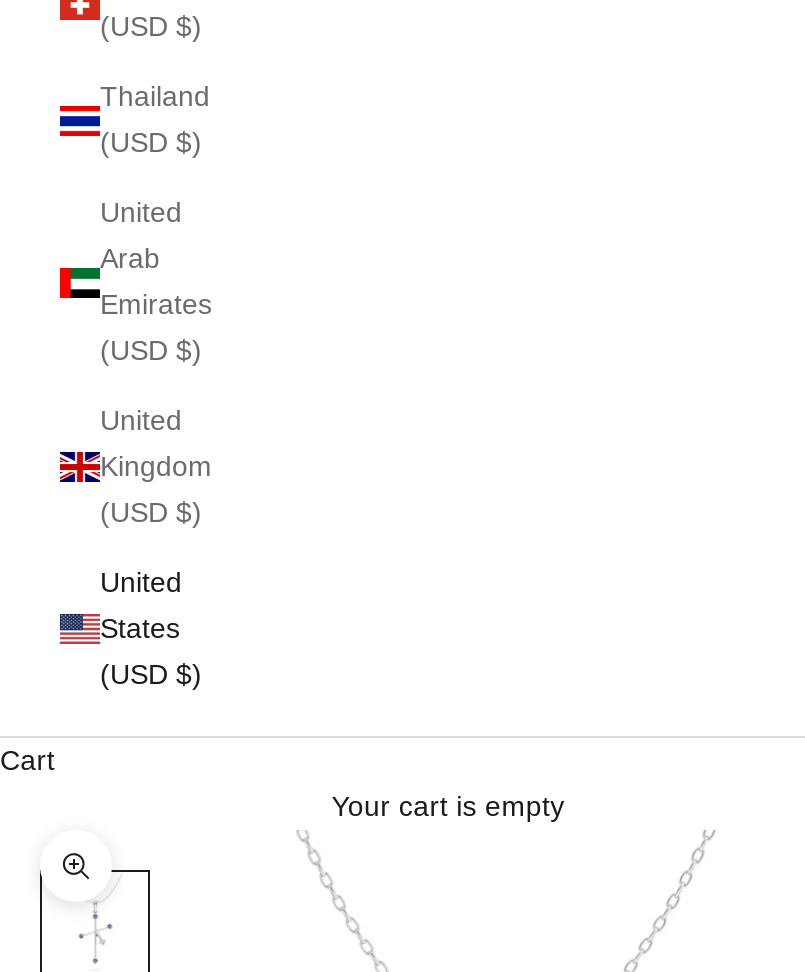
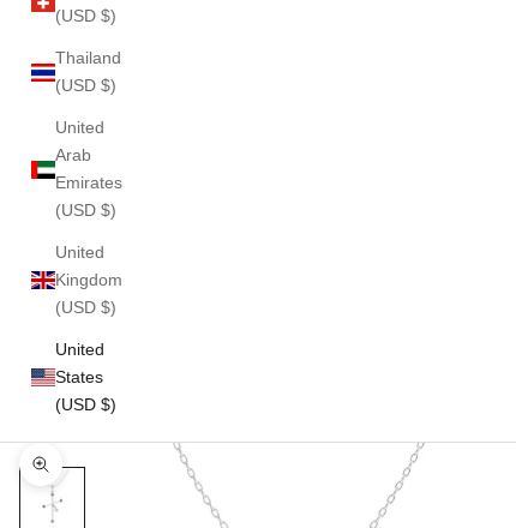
[0,744,565,822] Cart | Your cart is empty -> none

